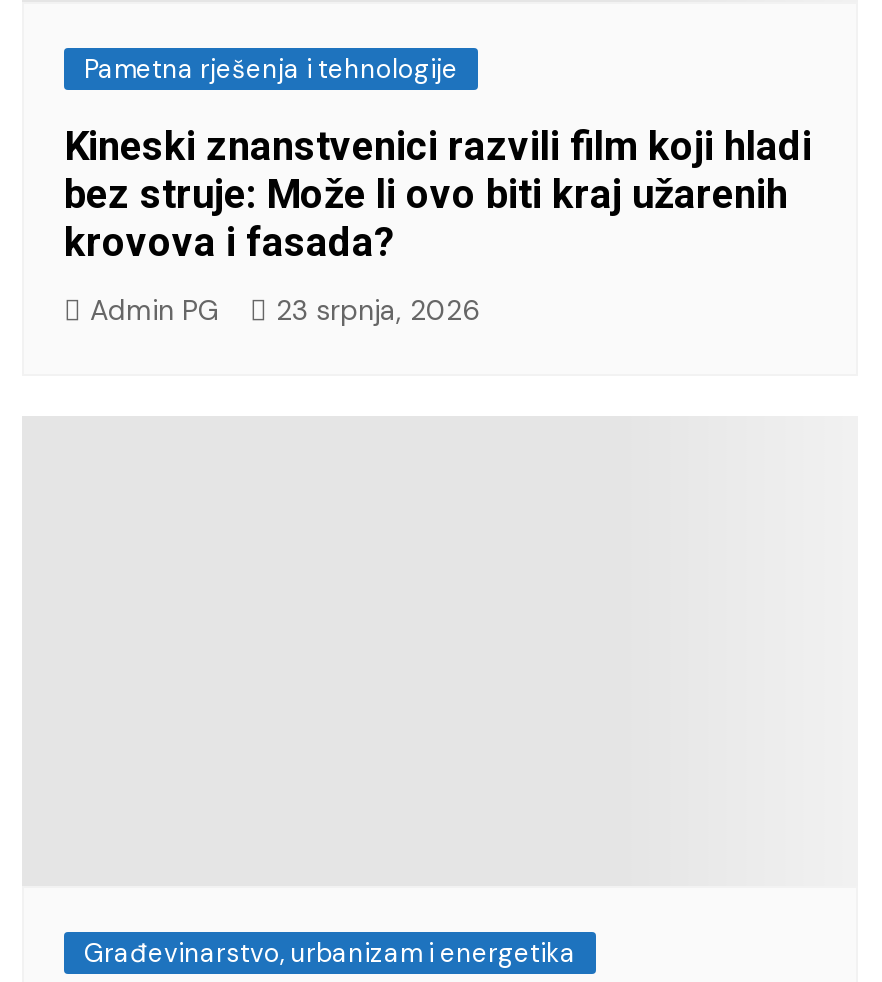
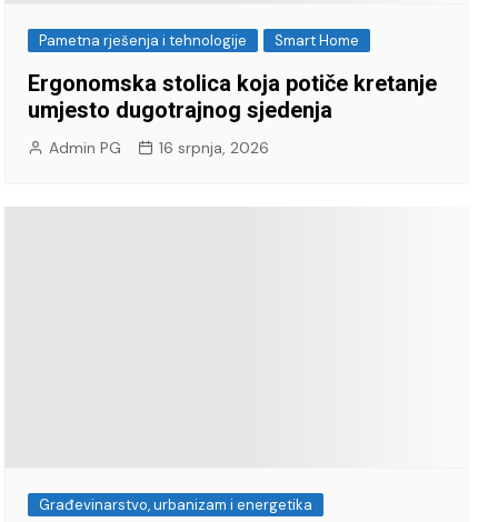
[64,123,812,267] Kineski znanstvenici razvili film koji hladi | bez struje: Može li ovo biti kraj užarenih | krovova i fasada? -> [28,31,437,123] Smart Home | Ergonomska stolica koja potiče kretanje | umjesto dugotrajnog sjedenja
[90,293,480,329] Admin PG 23 srpnja, 2026 -> [49,137,269,157] Admin PG 16 srpnja, 2026

